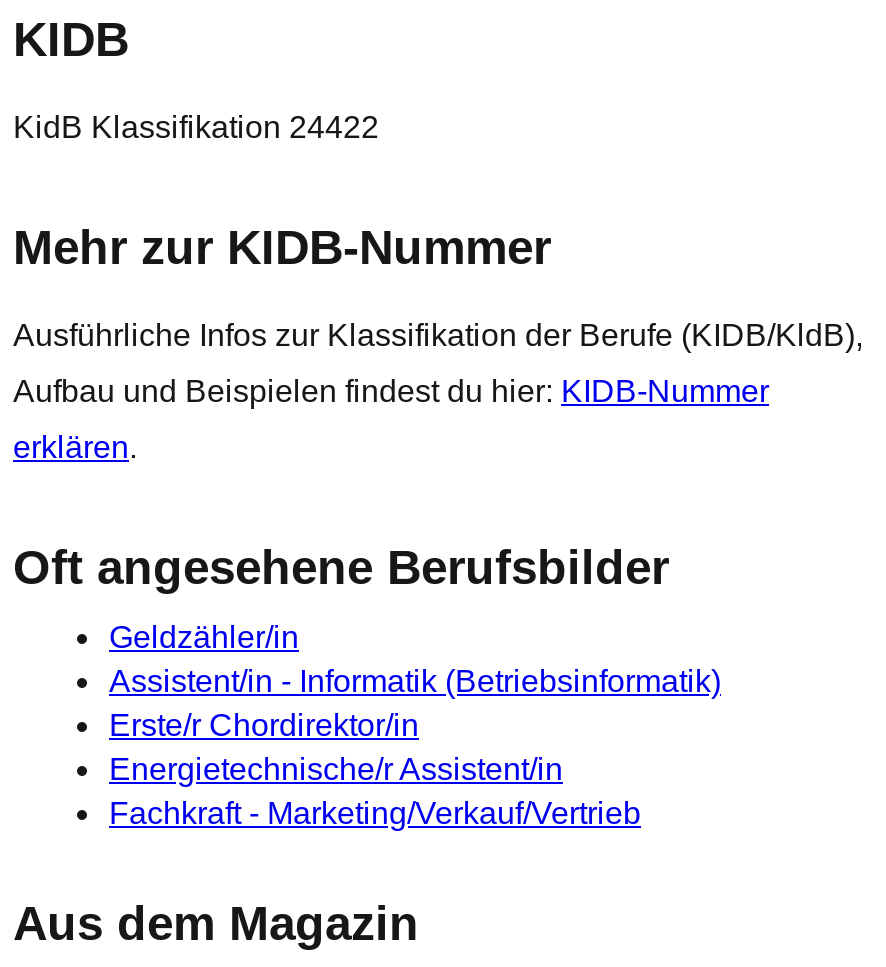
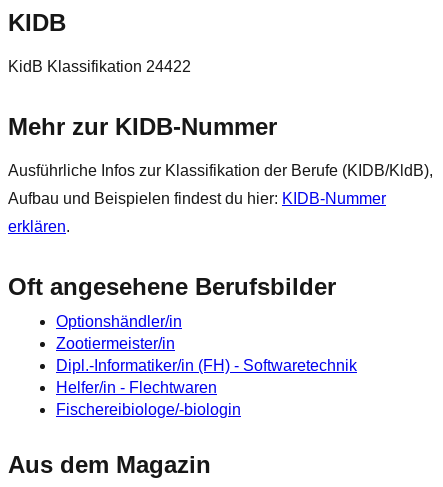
[109,619,721,829] Geldzähler/in | Assistent/in - Informatik (Betriebsinformatik) | Erste/r Chordirektor/in | Energietechnische/r Assistent/in | Fachkraft - Marketing/Verkauf/Vertrieb -> [56,313,357,418] Optionshändler/in | Zootiermeister/in | Dipl.-Informatiker/in (FH) - Softwaretechnik | Helfer/in - Flechtwaren | Fischereibiologe/-biologin

